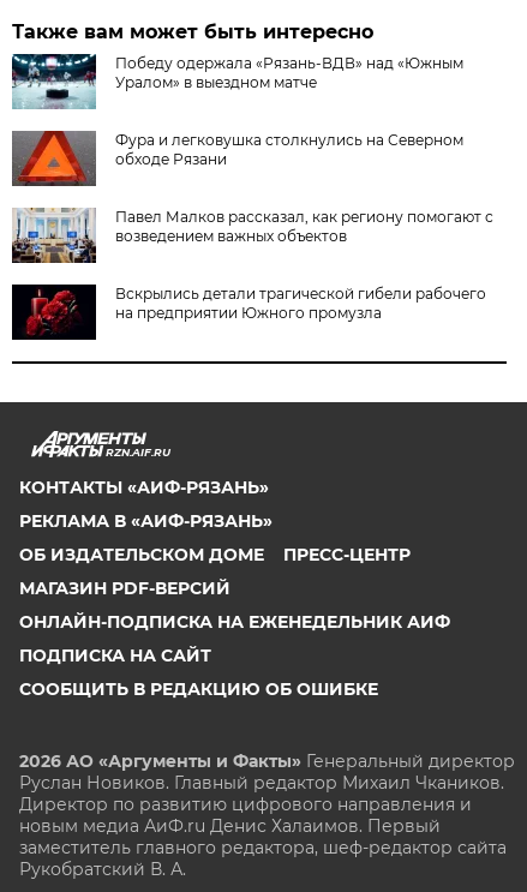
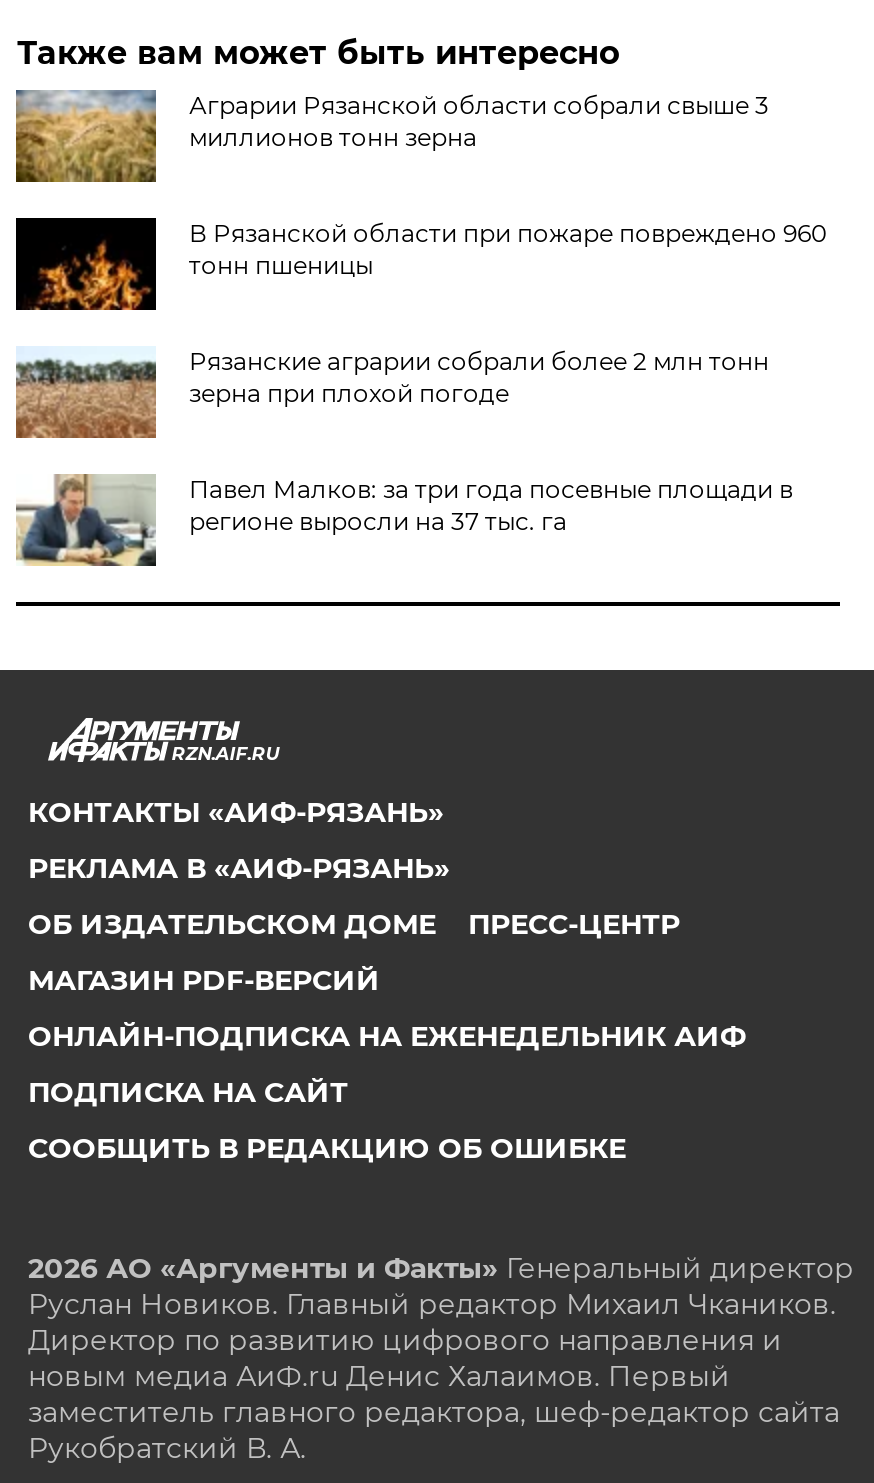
[11,53,464,110] [image] | Победу одержала «Рязань-ВДВ» над «Южным | Уралом» в выездном матче -> [14,90,769,184] [image] | Аграрии Рязанской области собрали свыше 3 | миллионов тонн зерна
[11,130,464,187] [image] | Фура и легковушка столкнулись на Северном | обходе Рязани -> [14,216,827,312] [image] | В Рязанской области при пожаре повреждено 960 | тонн пшеницы
[11,206,494,264] [image] | Павел Малков рассказал, как региону помогают с | возведением важных объектов -> [14,346,769,440] [image] | Рязанские аграрии собрали более 2 млн тонн | зерна при плохой погоде
[11,283,487,341] [image] | Вскрылись детали трагической гибели рабочего | на предприятии Южного промузла -> [16,472,793,568] [image] | Павел Малков: за три года посевные площади в | регионе выросли на 37 тыс. га

